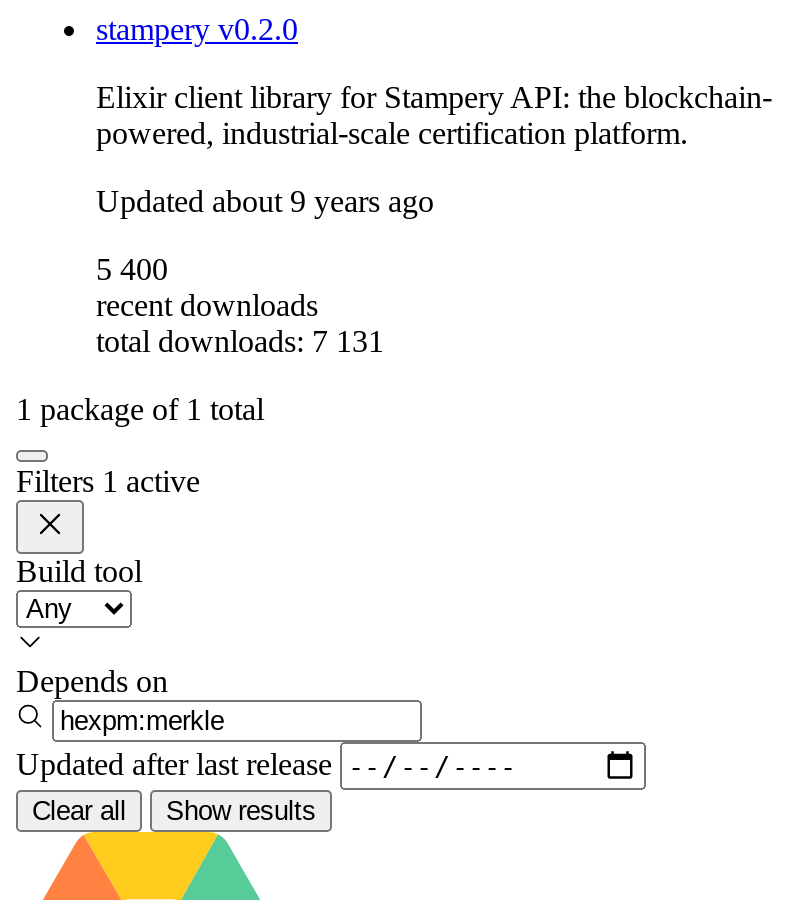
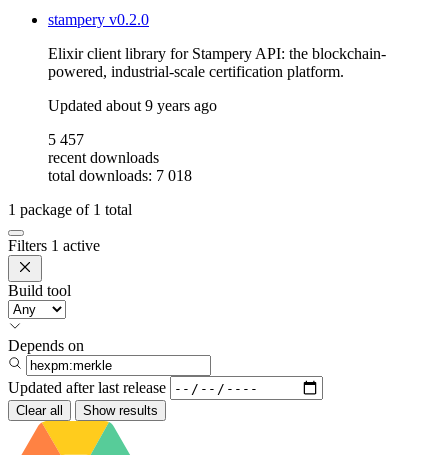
[96,253,168,287] 5 400 -> [48,131,84,148] 5 457
[96,325,384,359] total downloads: 7 131 -> [48,167,192,184] total downloads: 7 018

